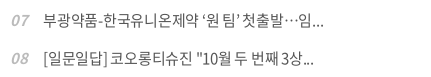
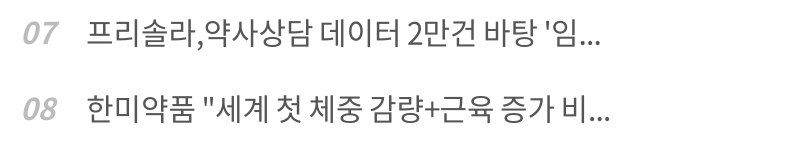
[43,9,323,31] 부광약품-한국유니온제약 ‘원 팀’ 첫출발…임... -> [86,10,601,54] 프리솔라,약사상담 데이터 2만건 바탕 '임...
[43,47,314,69] [일문일답] 코오롱티슈진 "10월 두 번째 3상... -> [86,86,610,130] 한미약품 "세계 첫 체중 감량+근육 증가 비...

